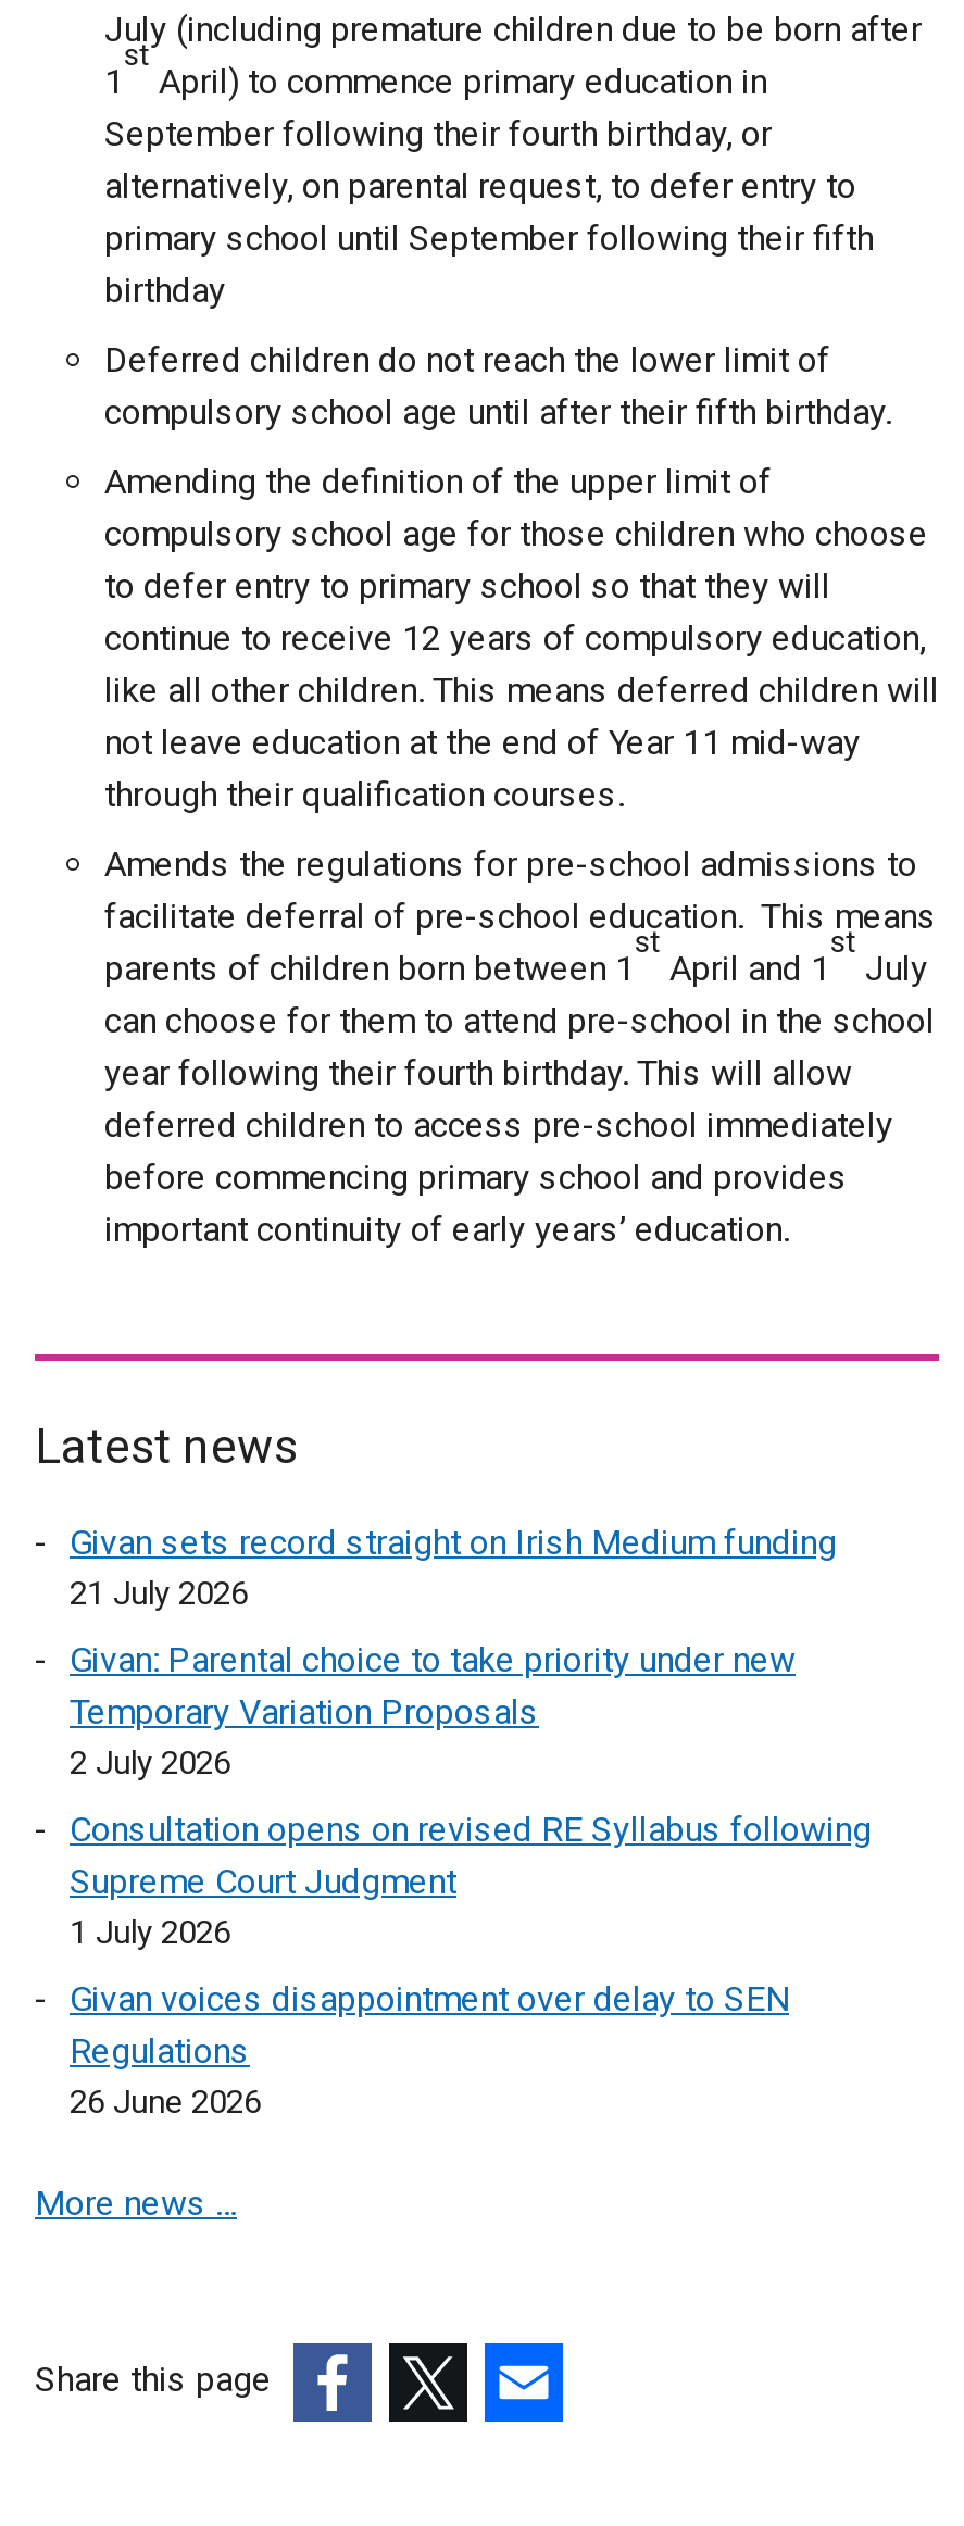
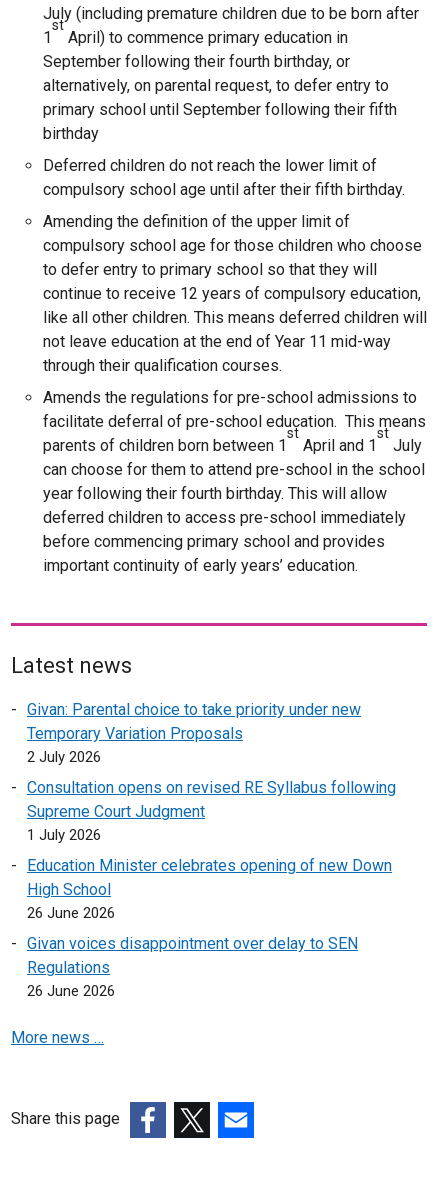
[70,1522,837,1613] Givan sets record straight on Irish Medium funding | 21 July 2026 -> none
moved [70,1639,872,1952] -> [27,700,396,844]: Givan: Parental choice to take priority under new | Temporary Variation Proposals | 2 July 2026 | Consultation opens on revised RE Syllabus following | Supreme Court Judgment | 1 July 2026
none -> [27,856,392,922] Education Minister celebrates opening of new Down | High School | 26 June 2026

